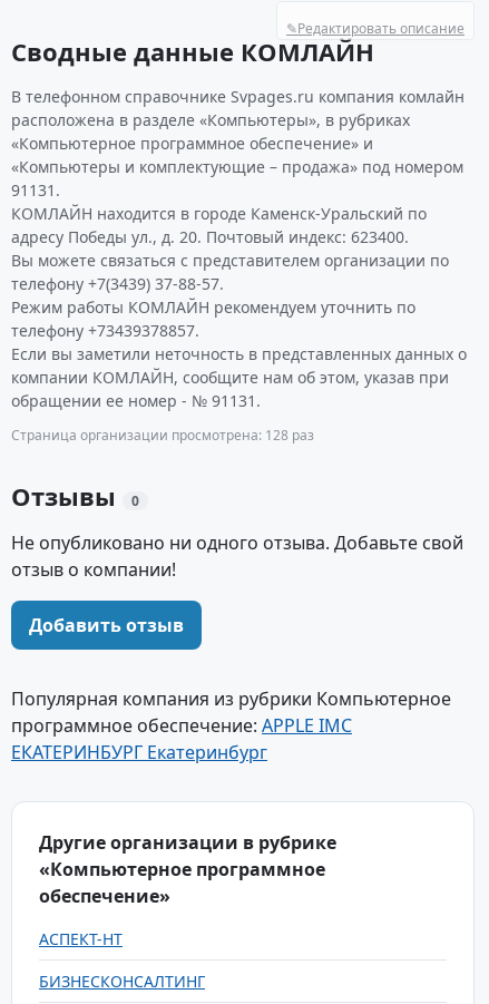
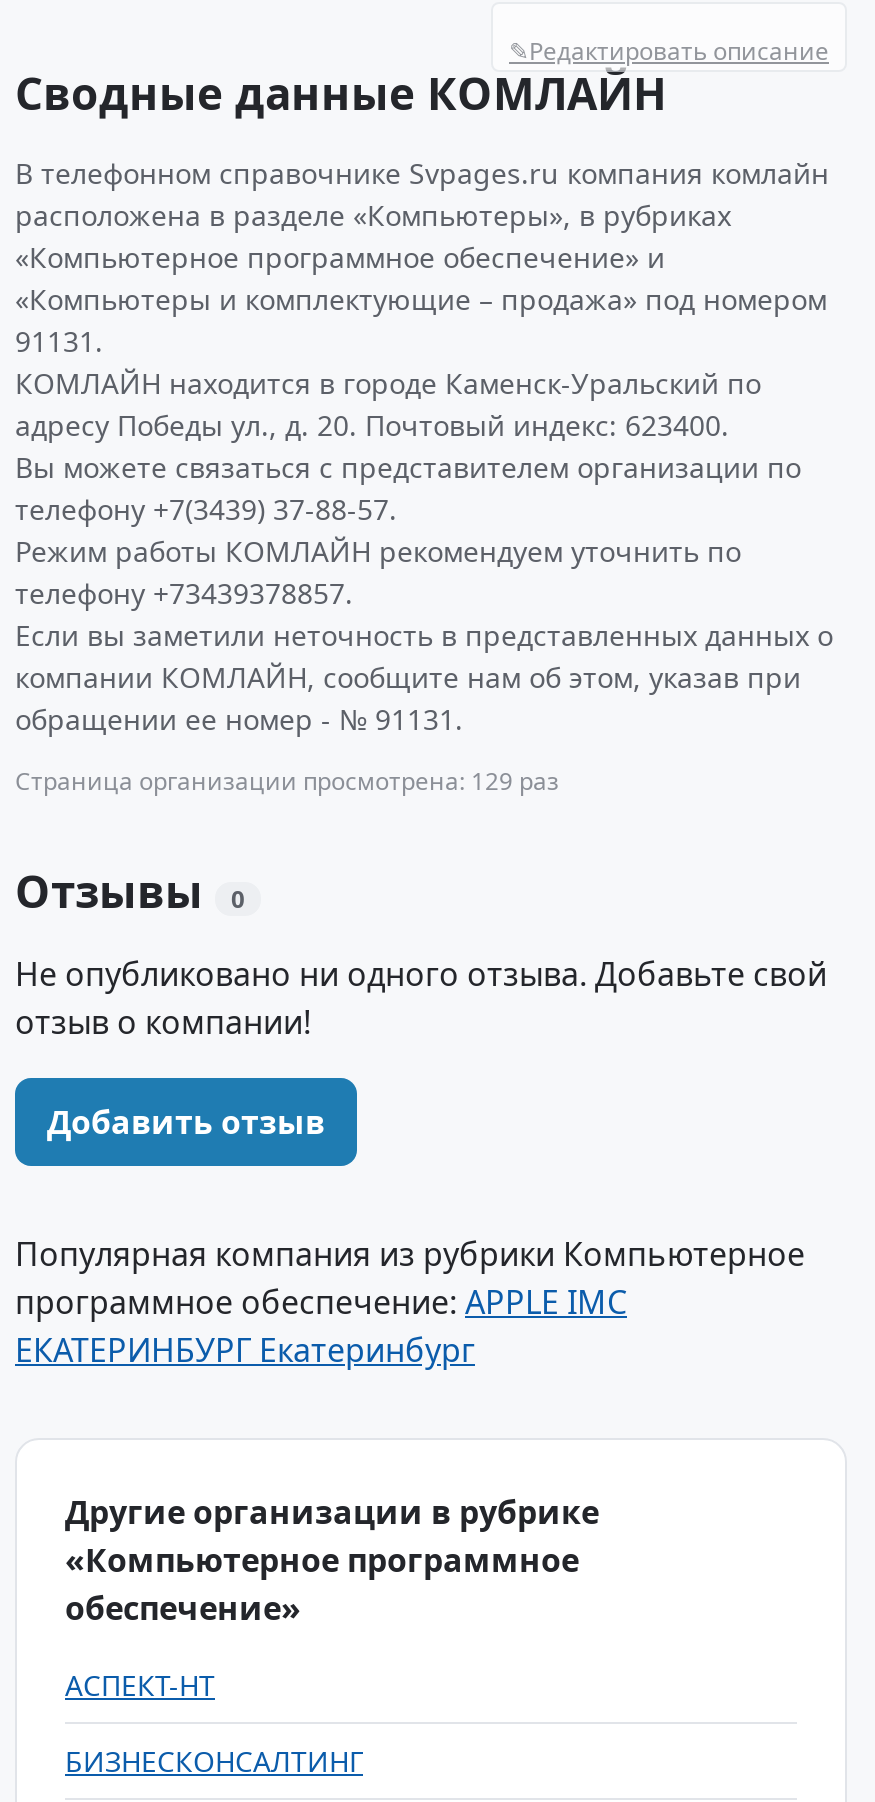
[11,426,314,445] Страница организации просмотрена: 128 раз -> [15,764,559,798] Страница организации просмотрена: 129 раз

